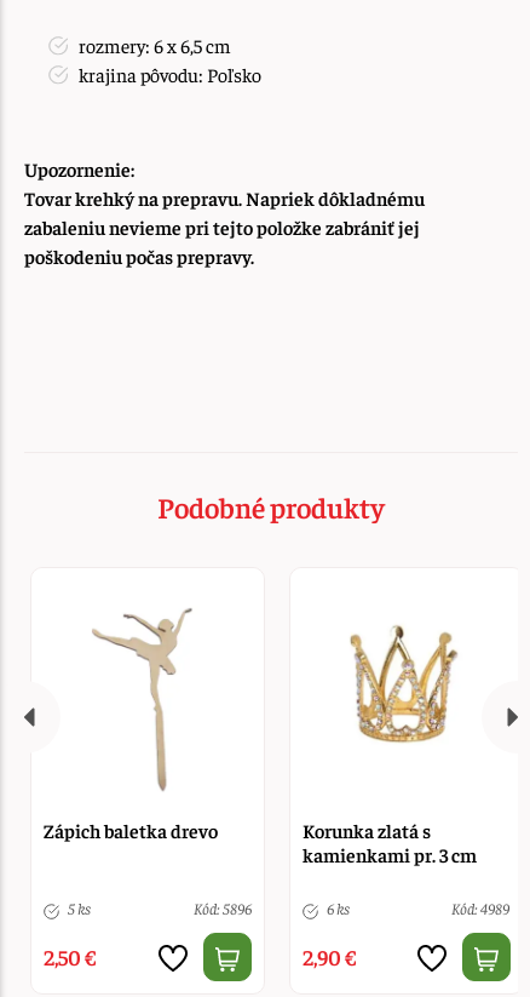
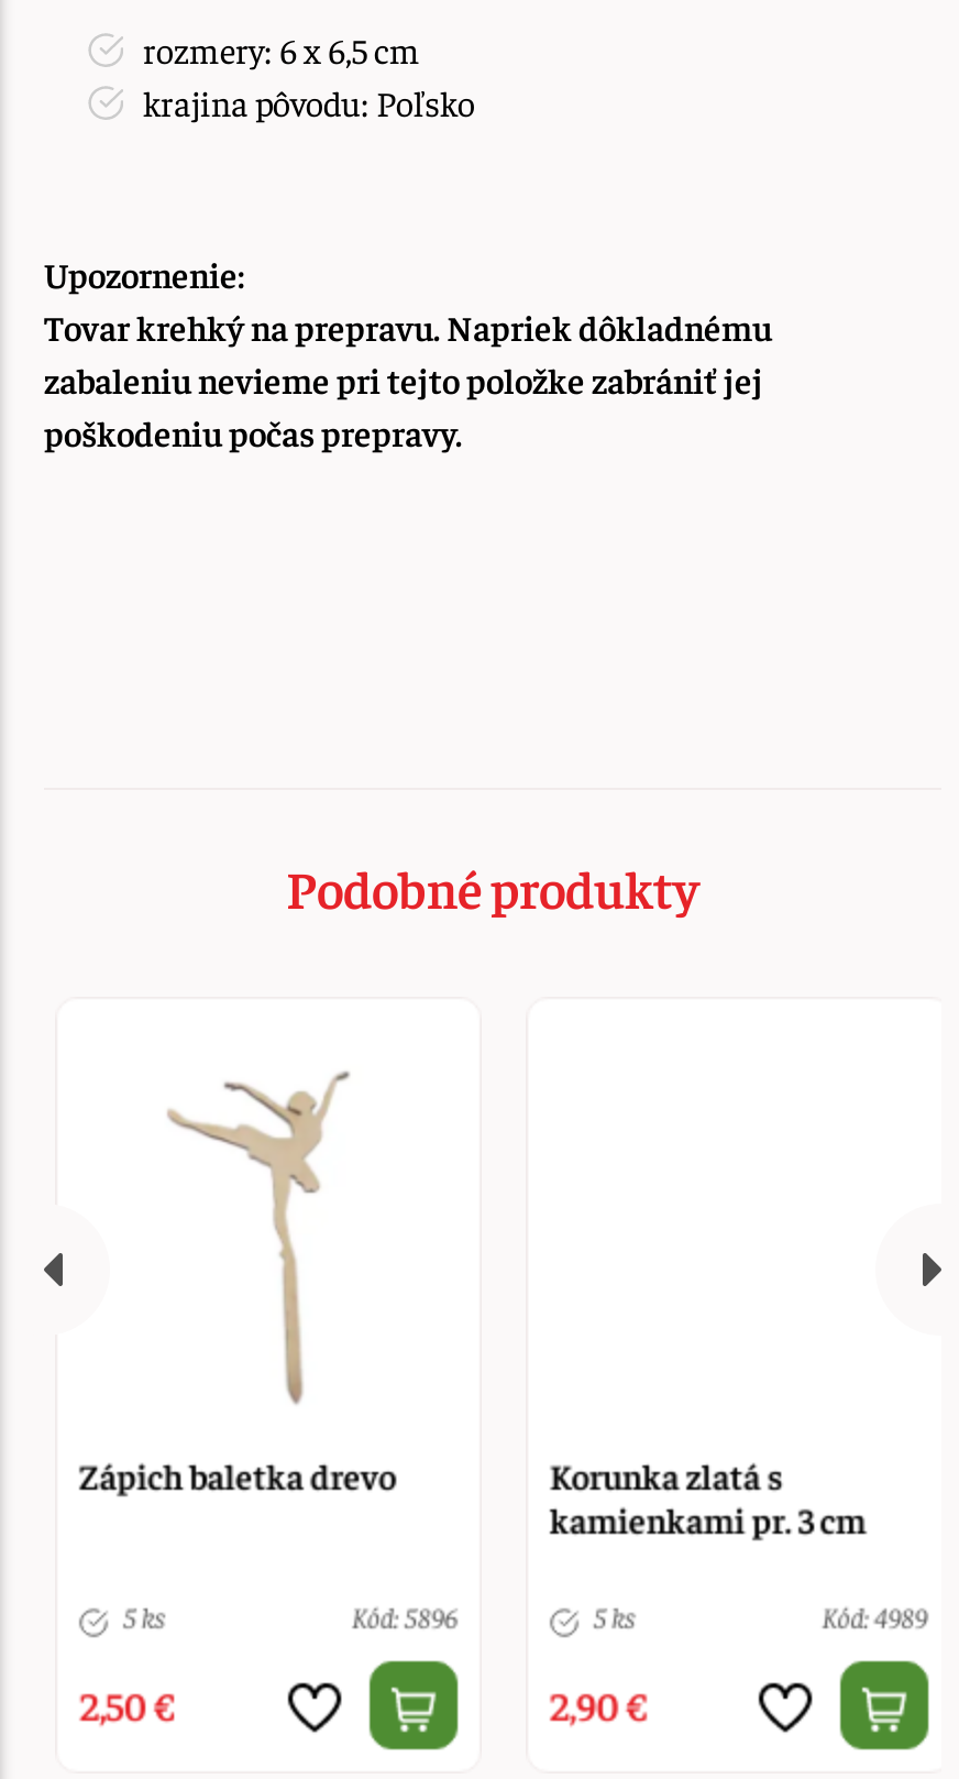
[348,624,459,744] [image] -> none
[324,898,349,919] 6 ks -> [589,1598,635,1636] 5 ks

